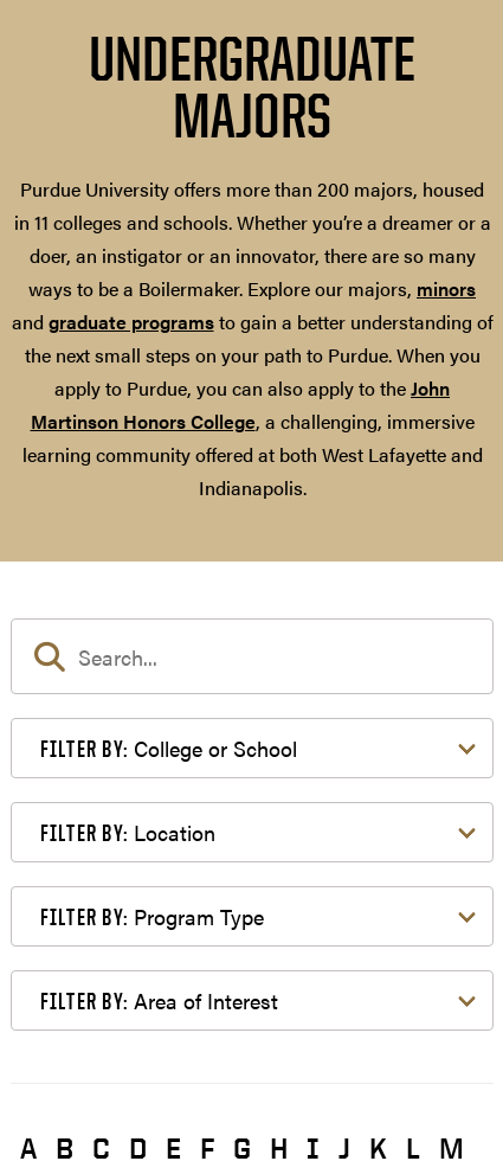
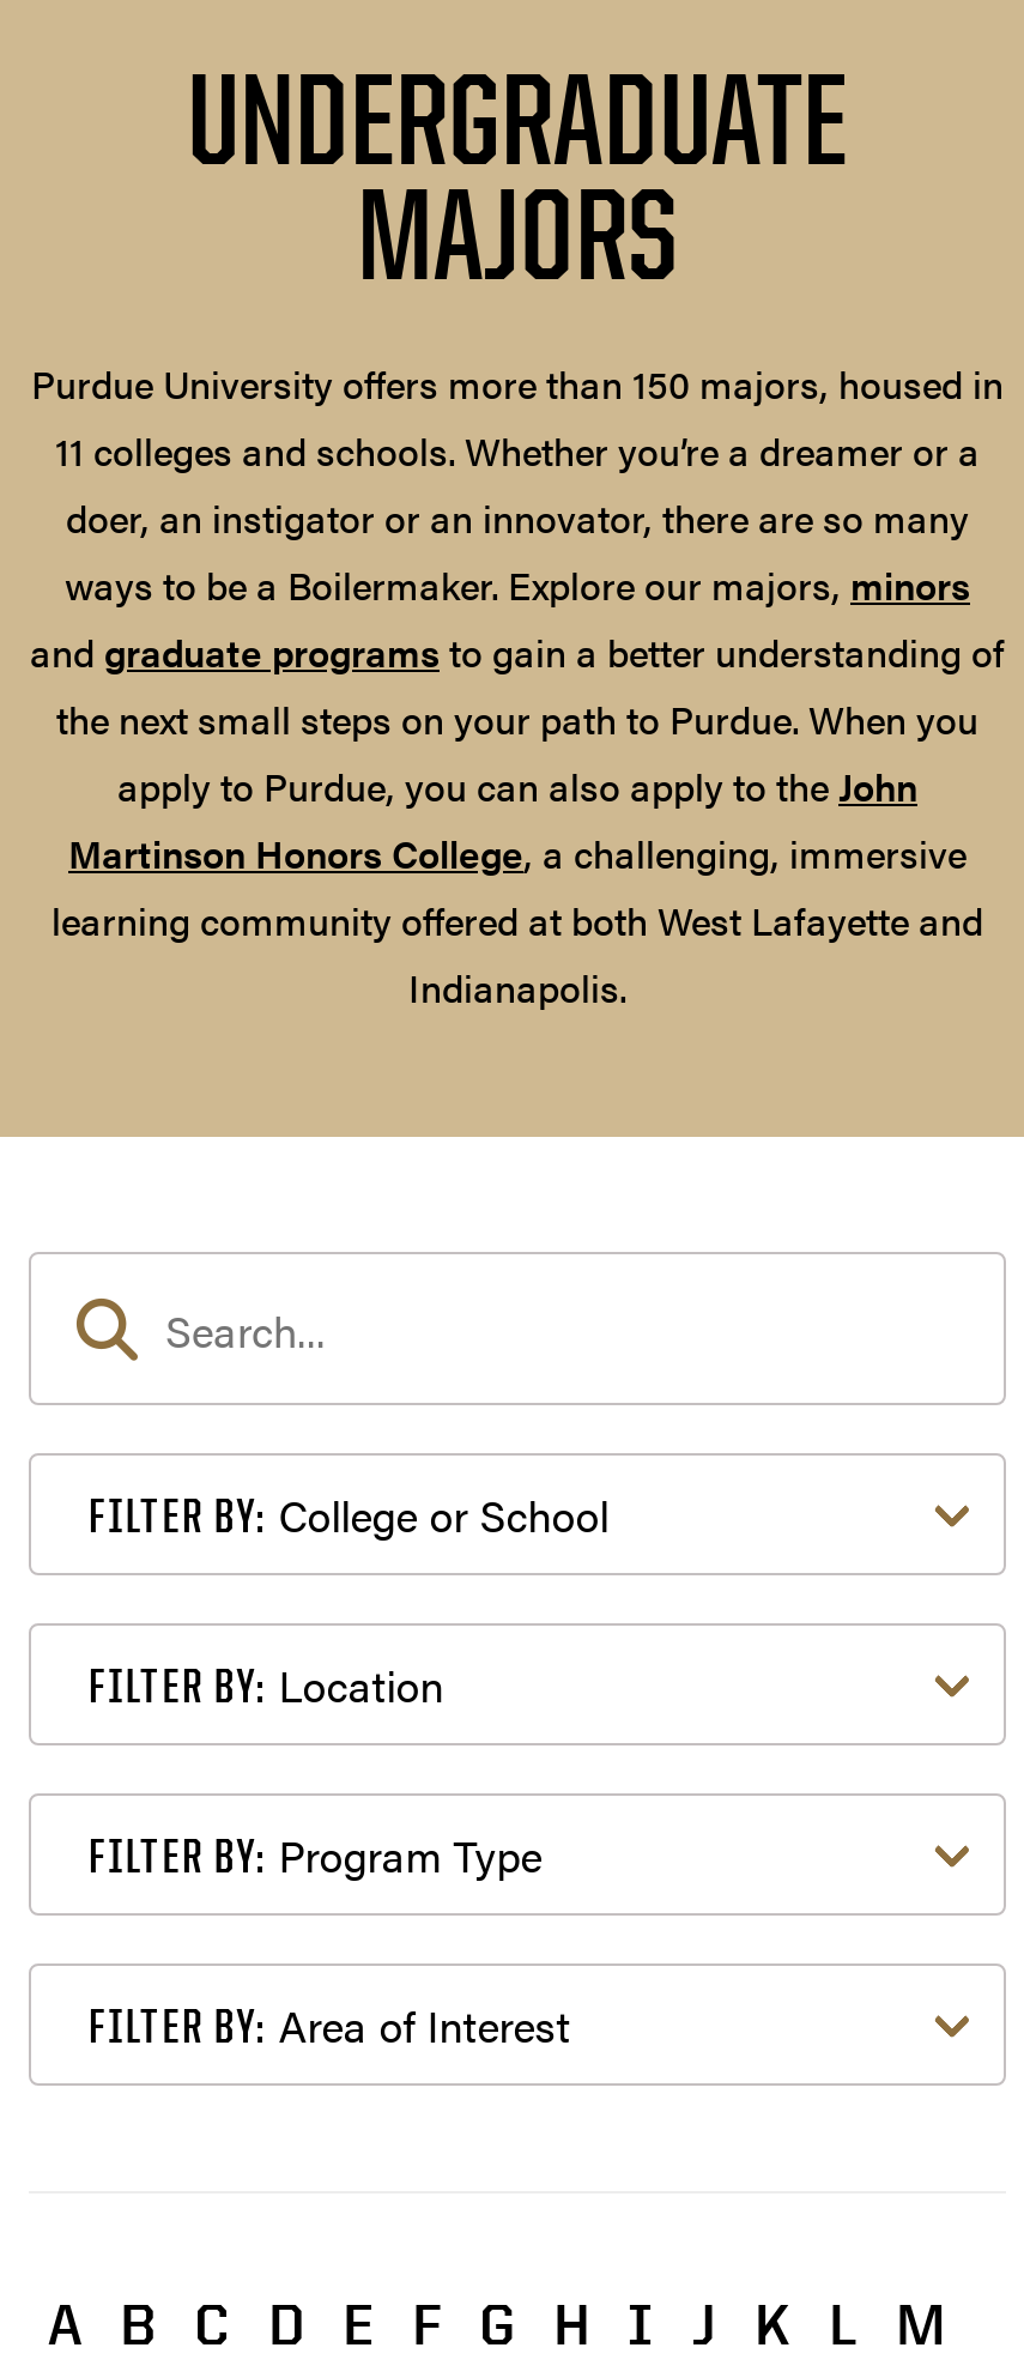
[14,176,491,236] Purdue University offers more than 200 majors, housed | in 11 colleges and schools. Whether you’re a dreamer or a -> [31,356,1004,478] Purdue University offers more than 150 majors, housed in | 11 colleges and schools. Whether you’re a dreamer or a

